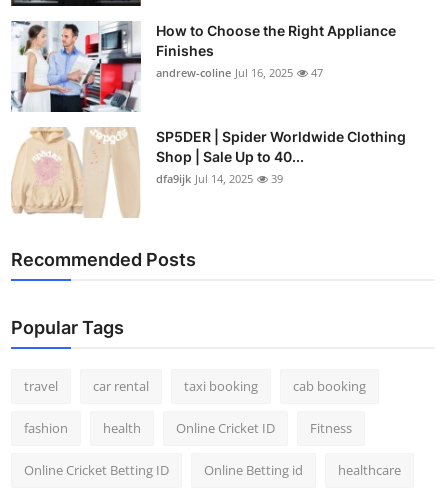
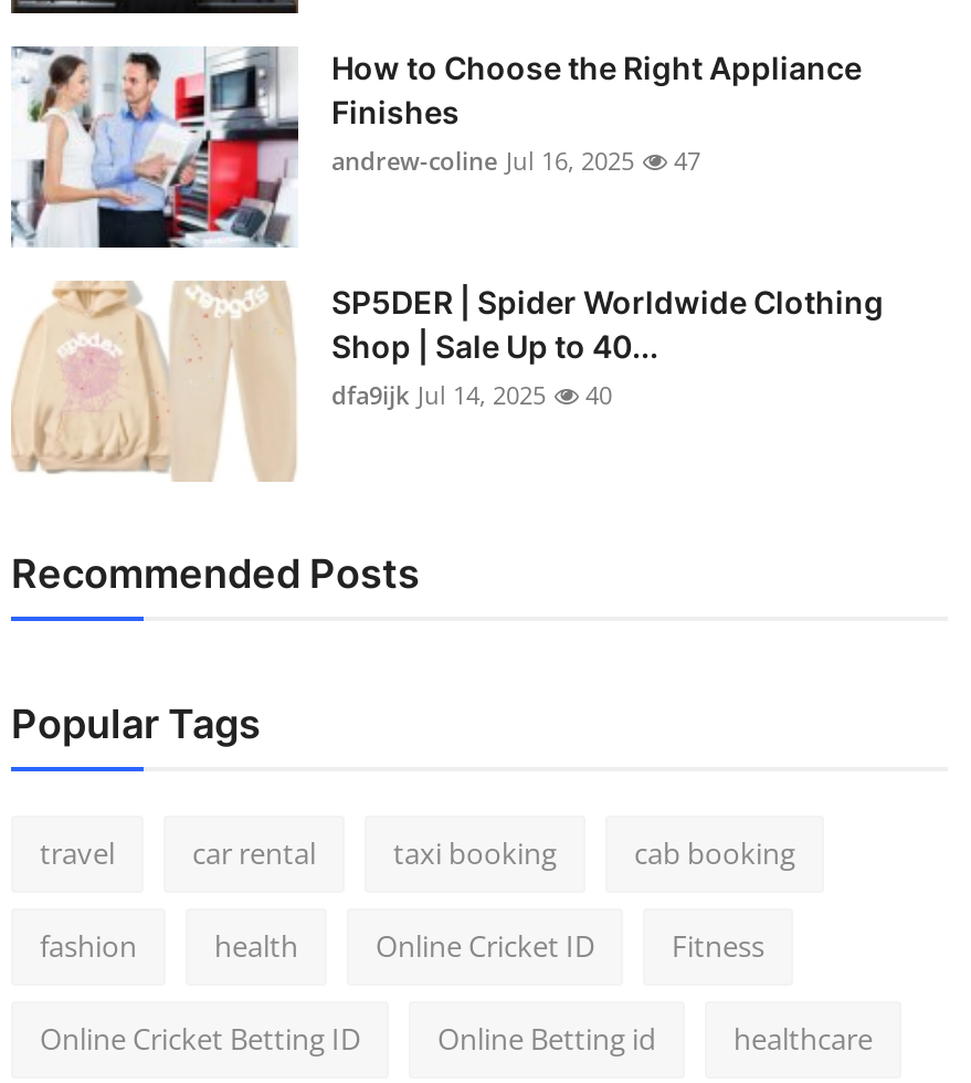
[156,171,283,186] dfa9ijk Jul 14, 2025 39 -> [331,379,612,412] dfa9ijk Jul 14, 2025 40

